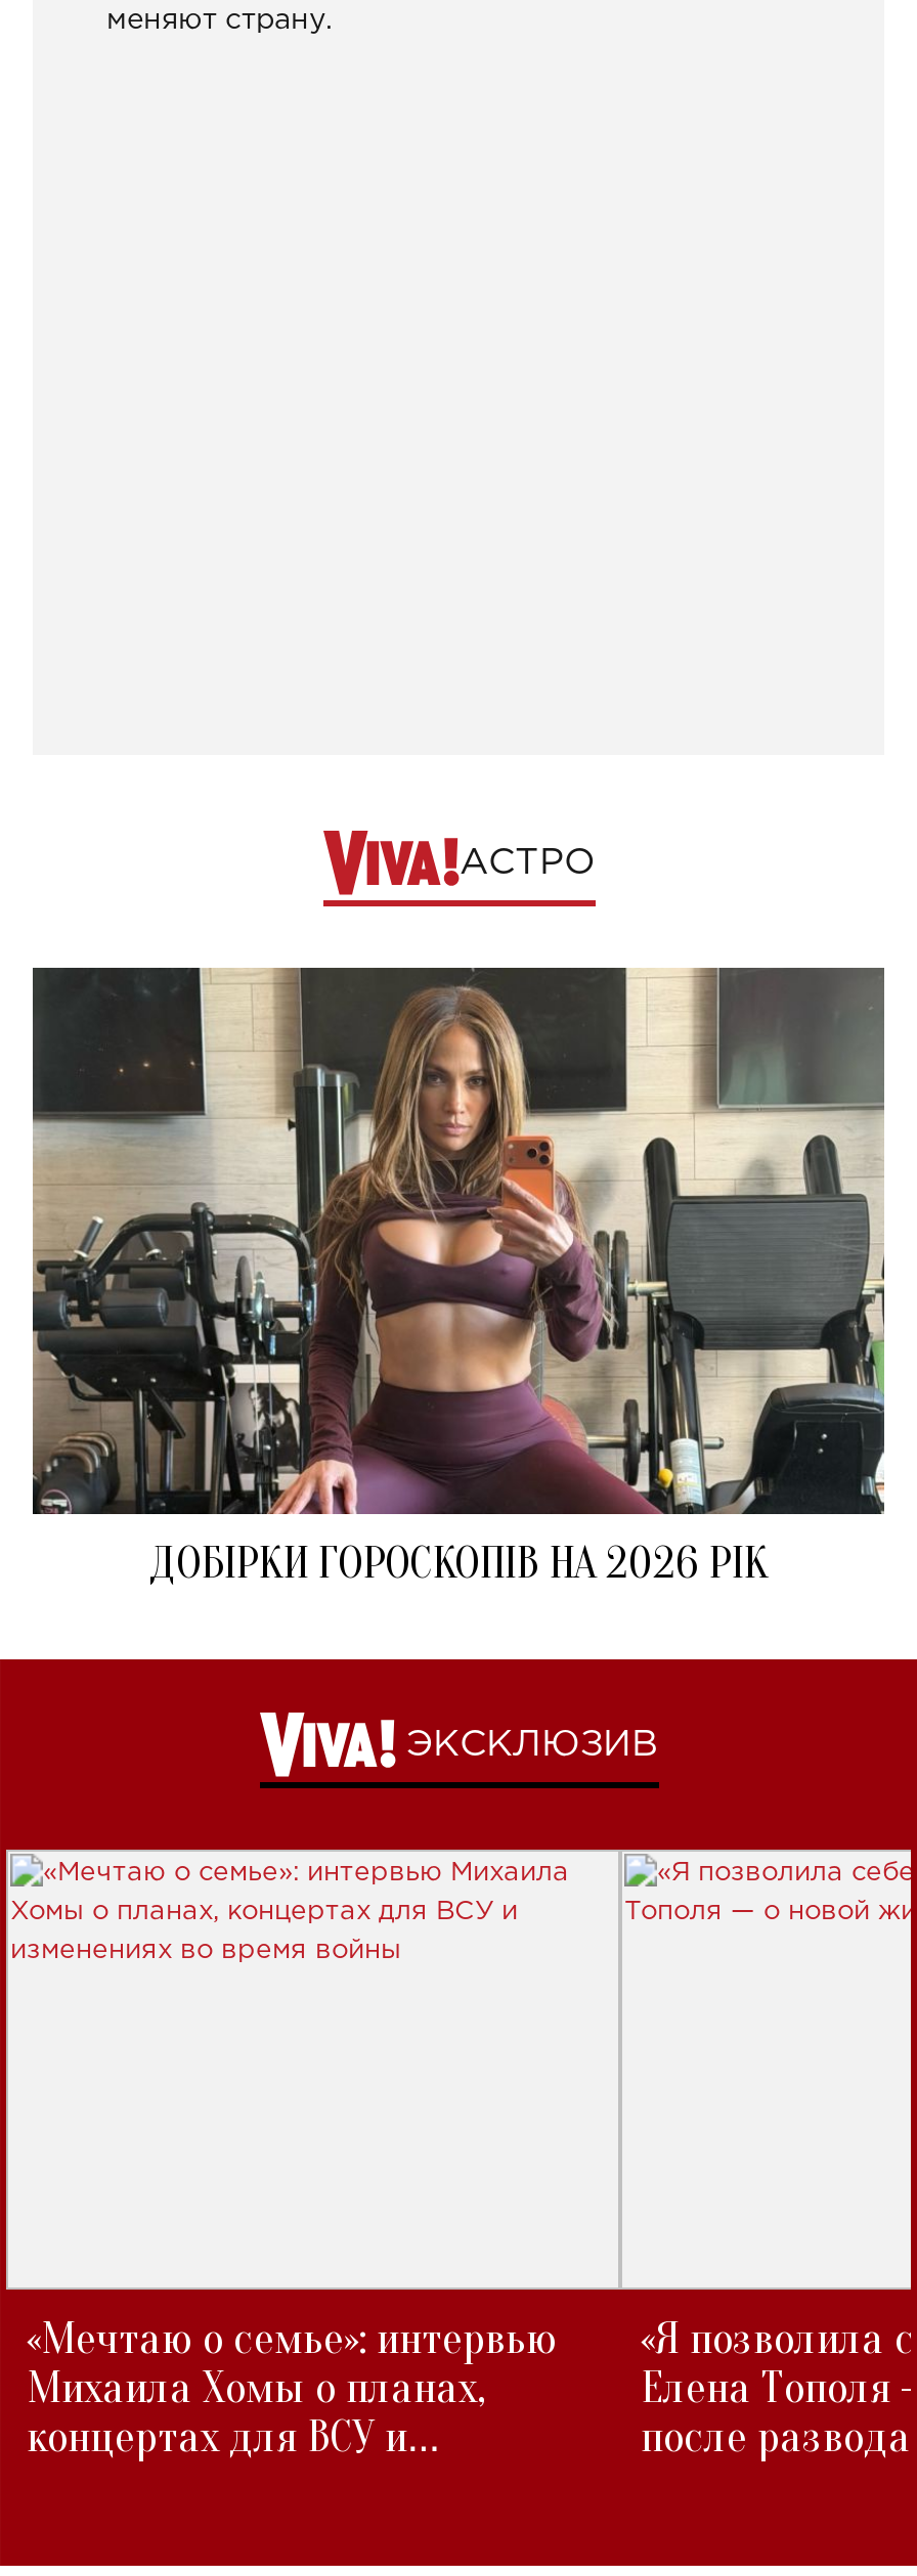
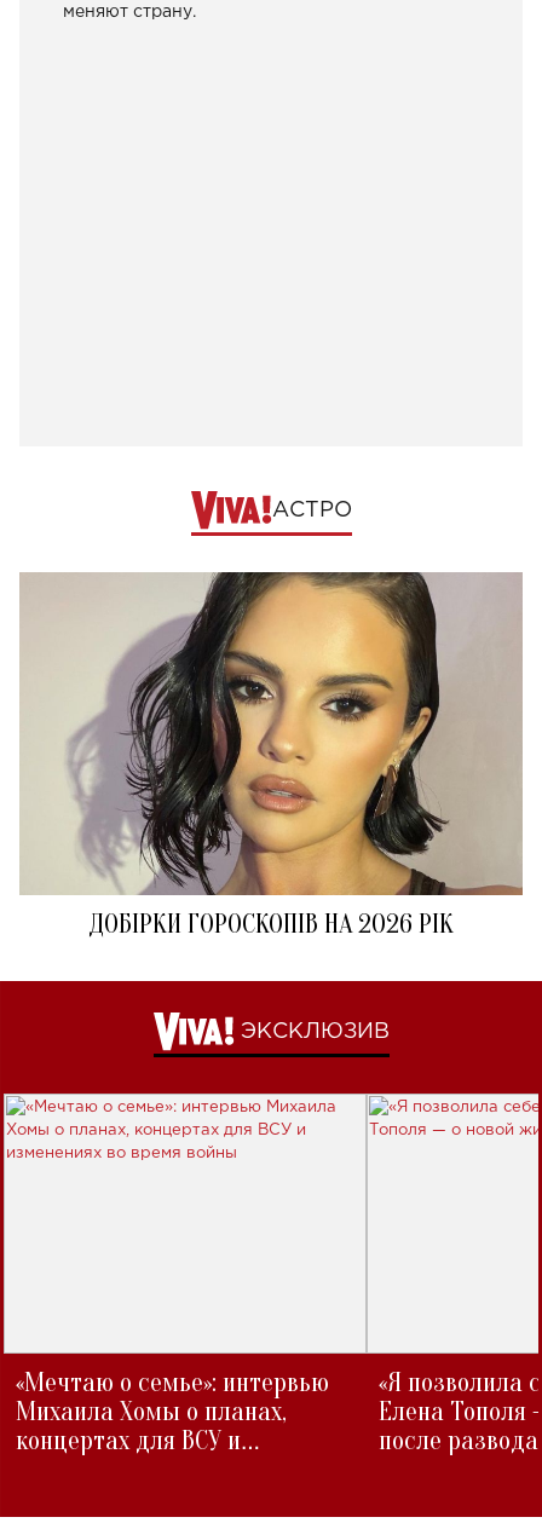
[31,966,884,1516] [image] -> [19,571,523,896] [image]

